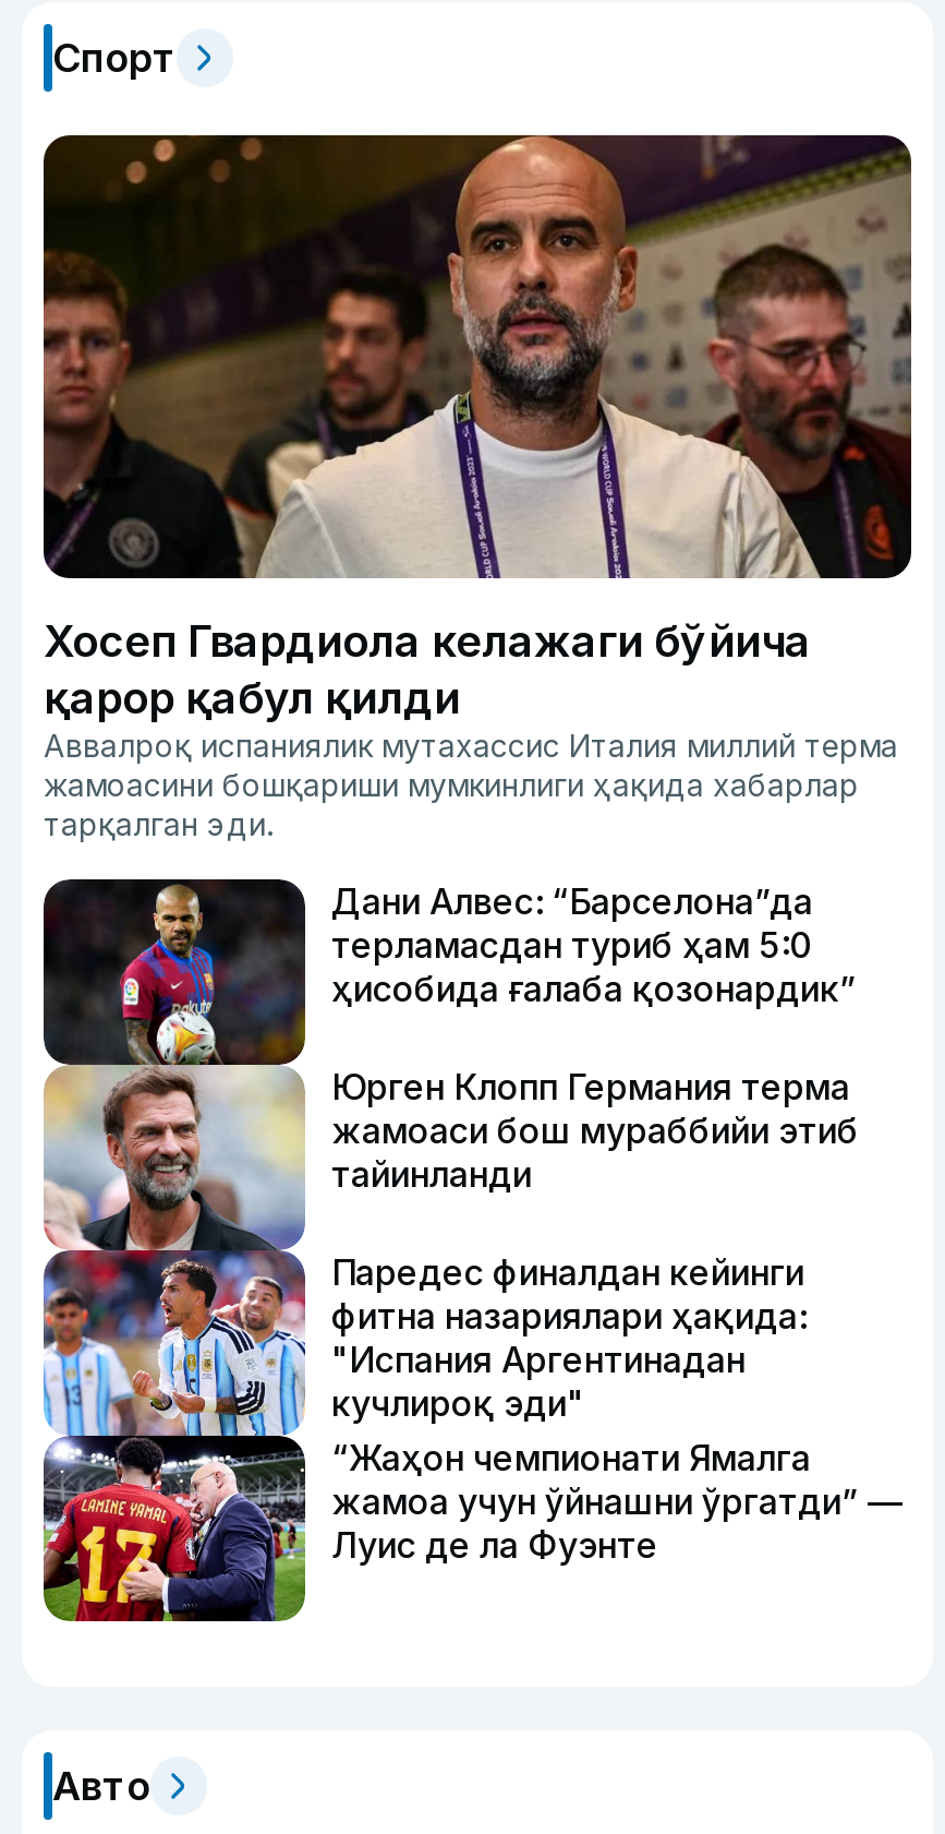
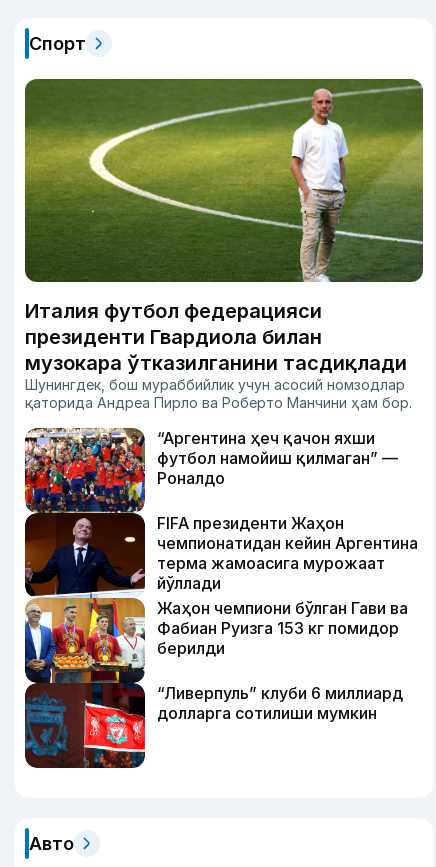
[41,135,913,842] [image] | Хосеп Гвардиола келажаги бўйича | қарор қабул қилди | Аввалроқ испаниялик мутахассис Италия миллий терма | жамоасини бошқариши мумкинлиги ҳақида хабарлар | тарқалган эди. -> [24,79,424,411] [image] | Италия футбол федерацияси | президенти Гвардиола билан | музокара ўтказилганини тасдиқлади | Шунингдек, бош мураббийлик учун асосий номзодлар | қаторида Андреа Пирло ва Роберто Манчини ҳам бор.
[41,877,857,1623] [image] | Дани Алвес: “Барселона”да | терламасдан туриб ҳам 5:0 | ҳисобида ғалаба қозонардик” -> [24,427,398,769] [image] | “Аргентина ҳеч қачон яхши | футбол намойиш қилмаган” — | Роналдо
[331,1065,859,1196] Юрген Клопп Германия терма | жамоаси бош мураббийи этиб | тайинланди -> [157,513,418,658] FIFA президенти Жаҳон | чемпионатидан кейин Аргентина | терма жамоасига мурожаат | йўллади | Жаҳон чемпиони бўлган Гави ва | Фабиан Руизга 153 кг помидор | берилди
[331,1250,902,1567] Паредес финалдан кейинги | фитна назариялари ҳақида: | "Испания Аргентинадан | кучлироқ эди" | “Жаҳон чемпионати Ямалга | жамоа учун ўйнашни ўргатди” — | Луис де ла Фуэнте -> [157,683,403,723] “Ливерпуль” клуби 6 миллиард | долларга сотилиши мумкин

